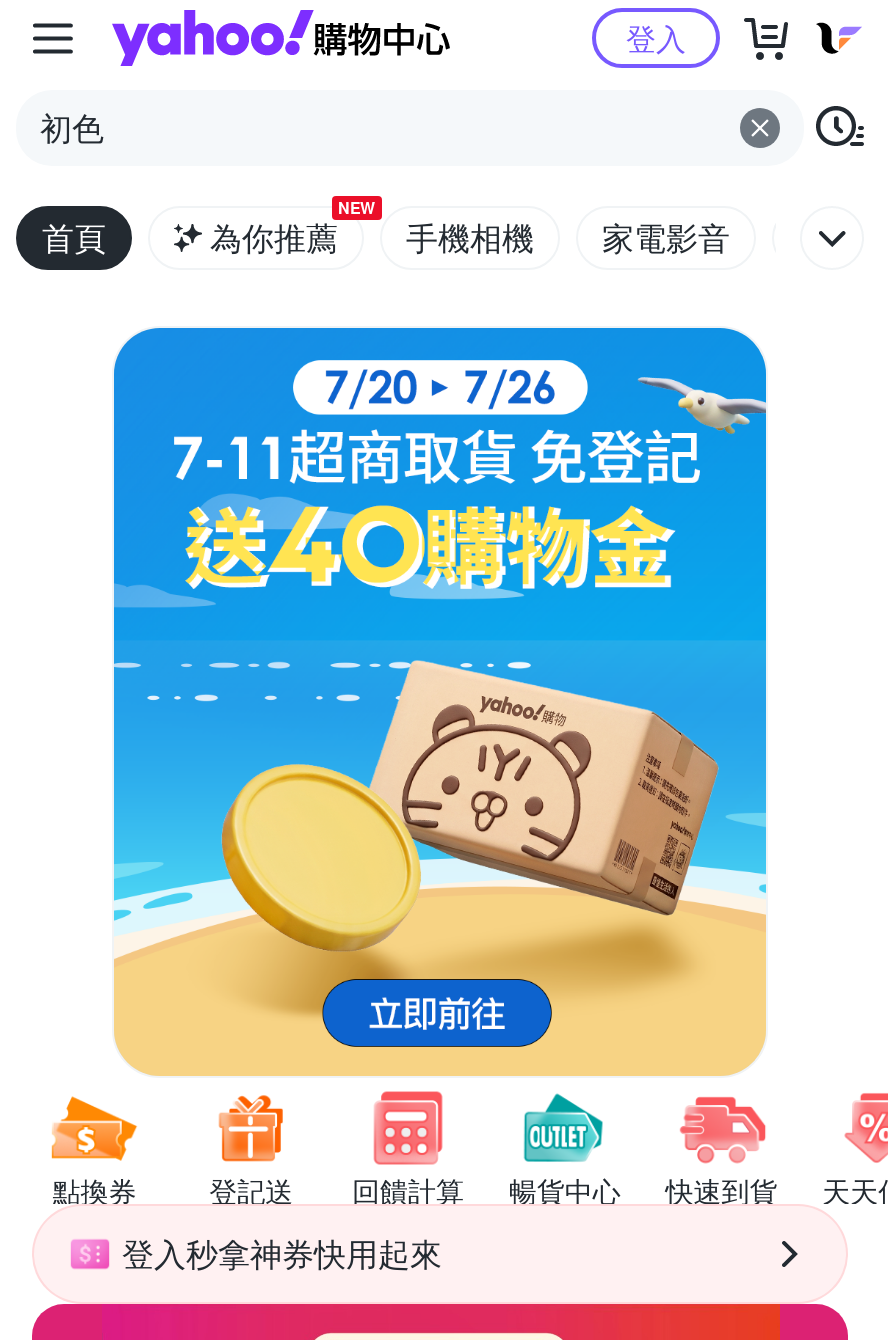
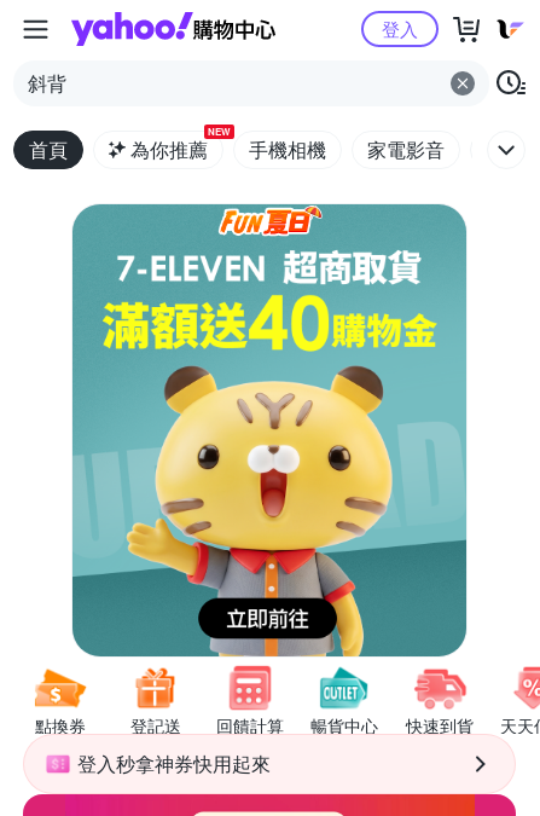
[40,104,104,150] 初色 -> [28,69,66,97] 斜背
[112,328,768,1078] [image] -> [71,204,468,658] [image]

